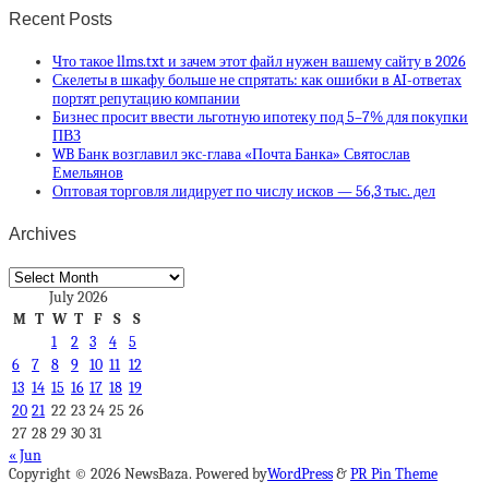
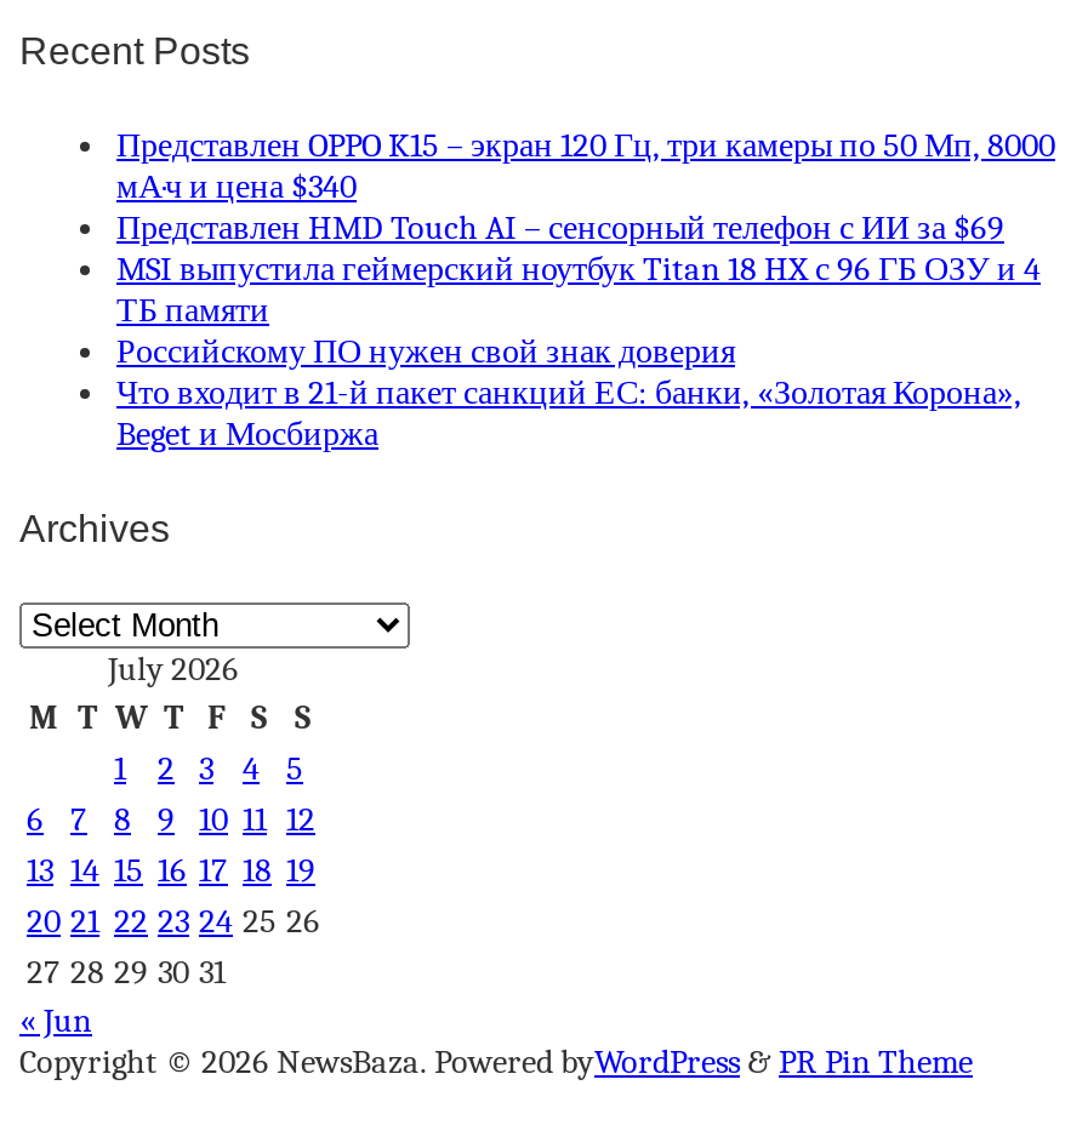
[52,53,468,201] Что такое llms.txt и зачем этот файл нужен вашему сайту в 2026 | Скелеты в шкафу больше не спрятать: как ошибки в AI-ответах | портят репутацию компании | Бизнес просит ввести льготную ипотеку под 5–7% для покупки | ПВЗ | WB Банк возглавил экс-глава «Почта Банка» Святослав | Емельянов | Оптовая торговля лидирует по числу исков — 56,3 тыс. дел -> [116,126,1055,455] Представлен OPPO K15 – экран 120 Гц, три камеры по 50 Мп, 8000 | мА·ч и цена $340 | Представлен HMD Touch AI – сенсорный телефон с ИИ за $69 | MSI выпустила геймерский ноутбук Titan 18 HX с 96 ГБ ОЗУ и 4 | ТБ памяти | Российскому ПО нужен свой знак доверия | Что входит в 21-й пакет санкций ЕС: банки, «Золотая Корона», | Beget и Мосбиржа

